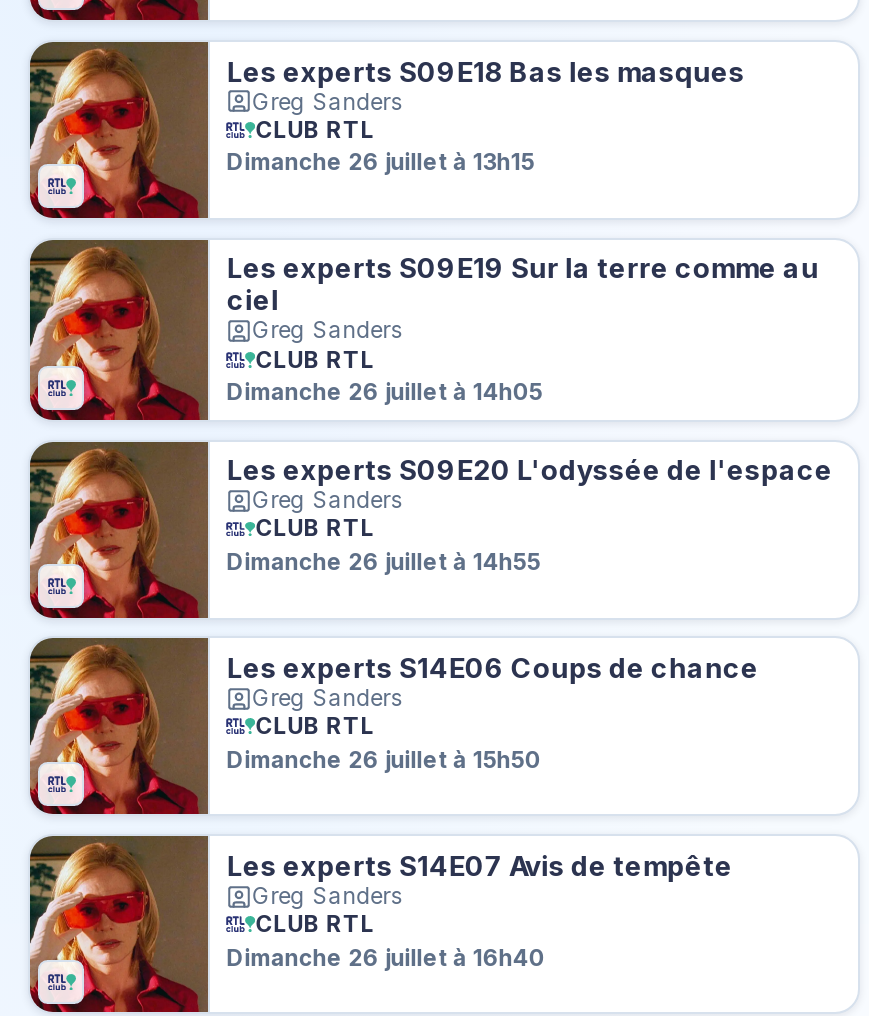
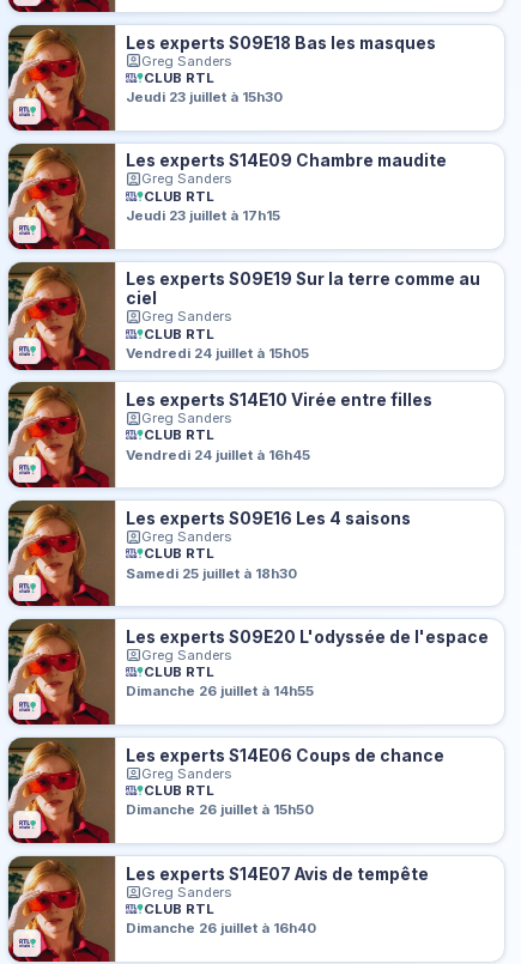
[227,148,535,176] Dimanche 26 juillet à 13h15 -> [126,88,447,224] Jeudi 23 juillet à 15h30 | Les experts S14E09 Chambre maudite | Greg Sanders | CLUB RTL | Jeudi 23 juillet à 17h15
[227,378,543,406] Dimanche 26 juillet à 14h05 -> [126,345,433,581] Vendredi 24 juillet à 15h05 | Les experts S14E10 Virée entre filles | Greg Sanders | CLUB RTL | Vendredi 24 juillet à 16h45 | Les experts S09E16 Les 4 saisons | Greg Sanders | CLUB RTL | Samedi 25 juillet à 18h30

